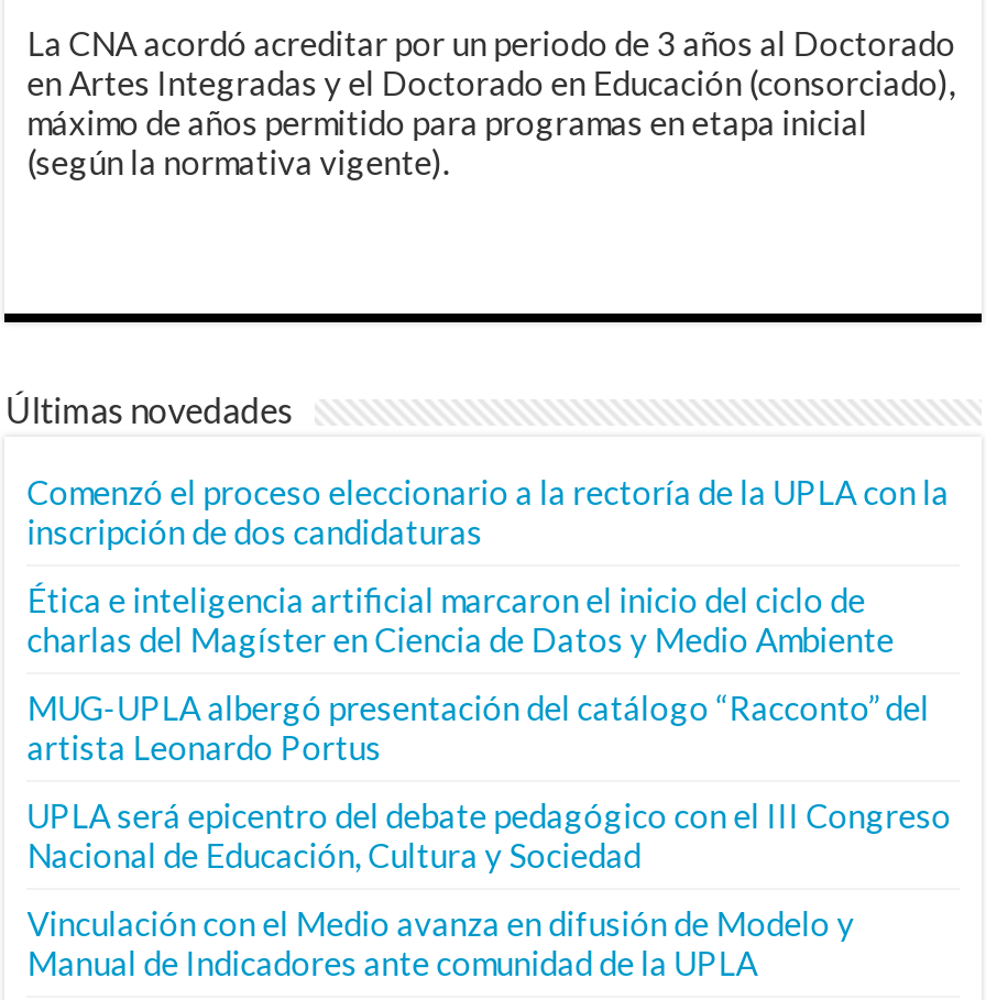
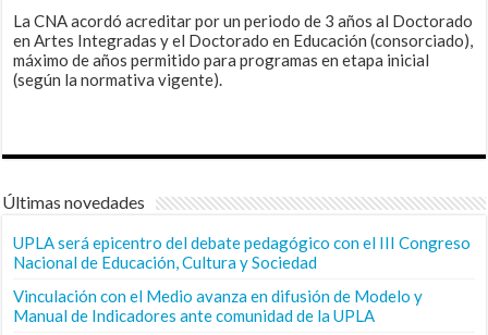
[27,471,949,766] Comenzó el proceso eleccionario a la rectoría de la UPLA con la | inscripción de dos candidaturas | Ética e inteligencia artificial marcaron el inicio del ciclo de | charlas del Magíster en Ciencia de Datos y Medio Ambiente | MUG-UPLA albergó presentación del catálogo “Racconto” del | artista Leonardo Portus -> none

